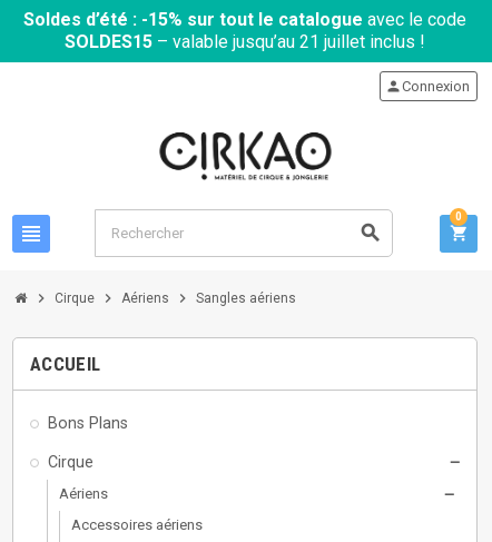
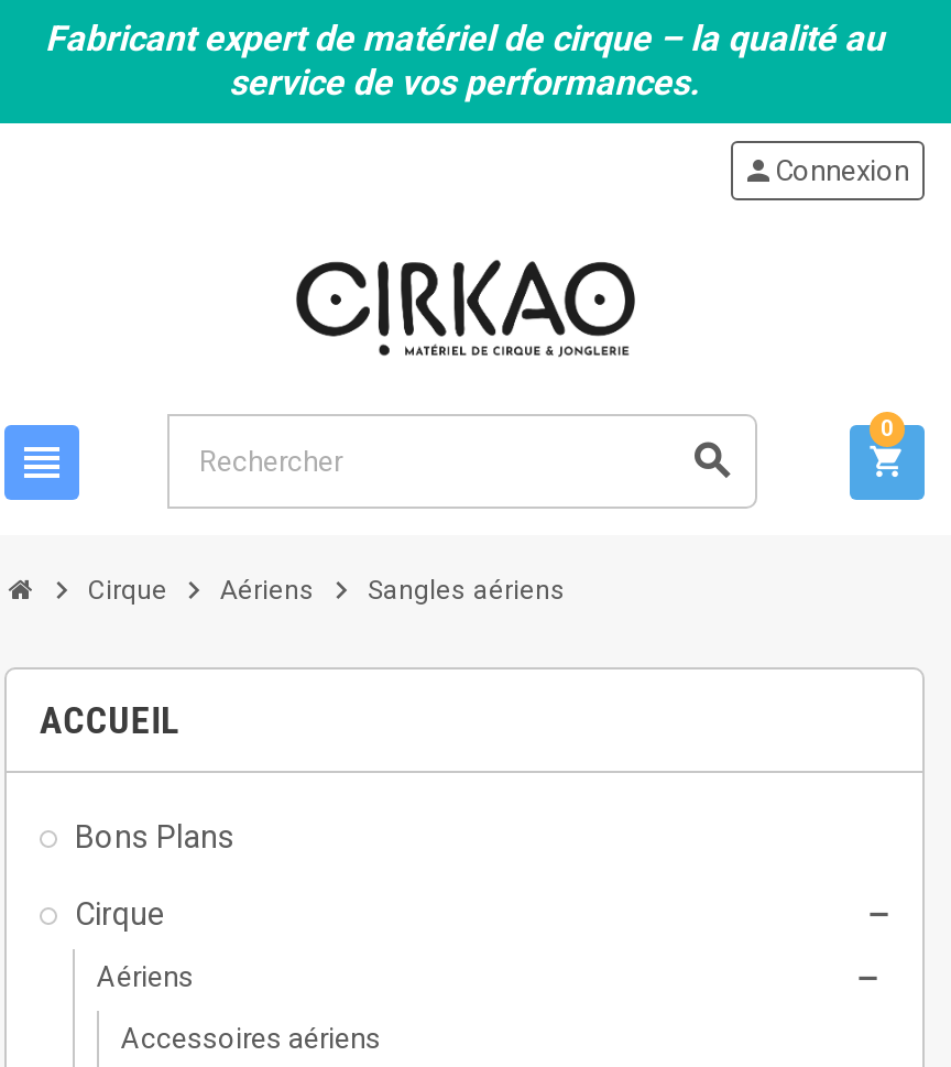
[23,9,466,52] Soldes d’été : -15% sur tout le catalogue avec le code | SOLDES15 – valable jusqu’au 21 juillet inclus ! -> [45,18,884,104] Fabricant expert de matériel de cirque – la qualité au | service de vos performances.

